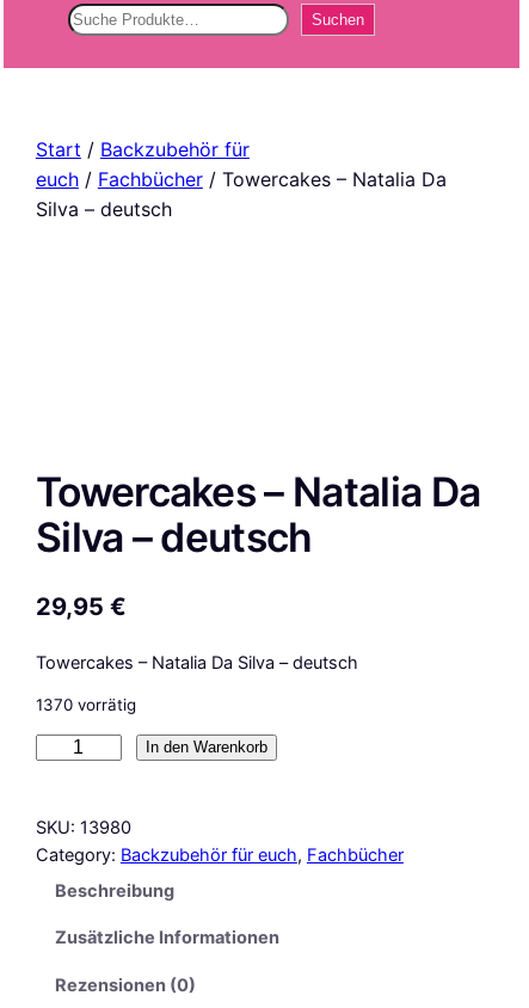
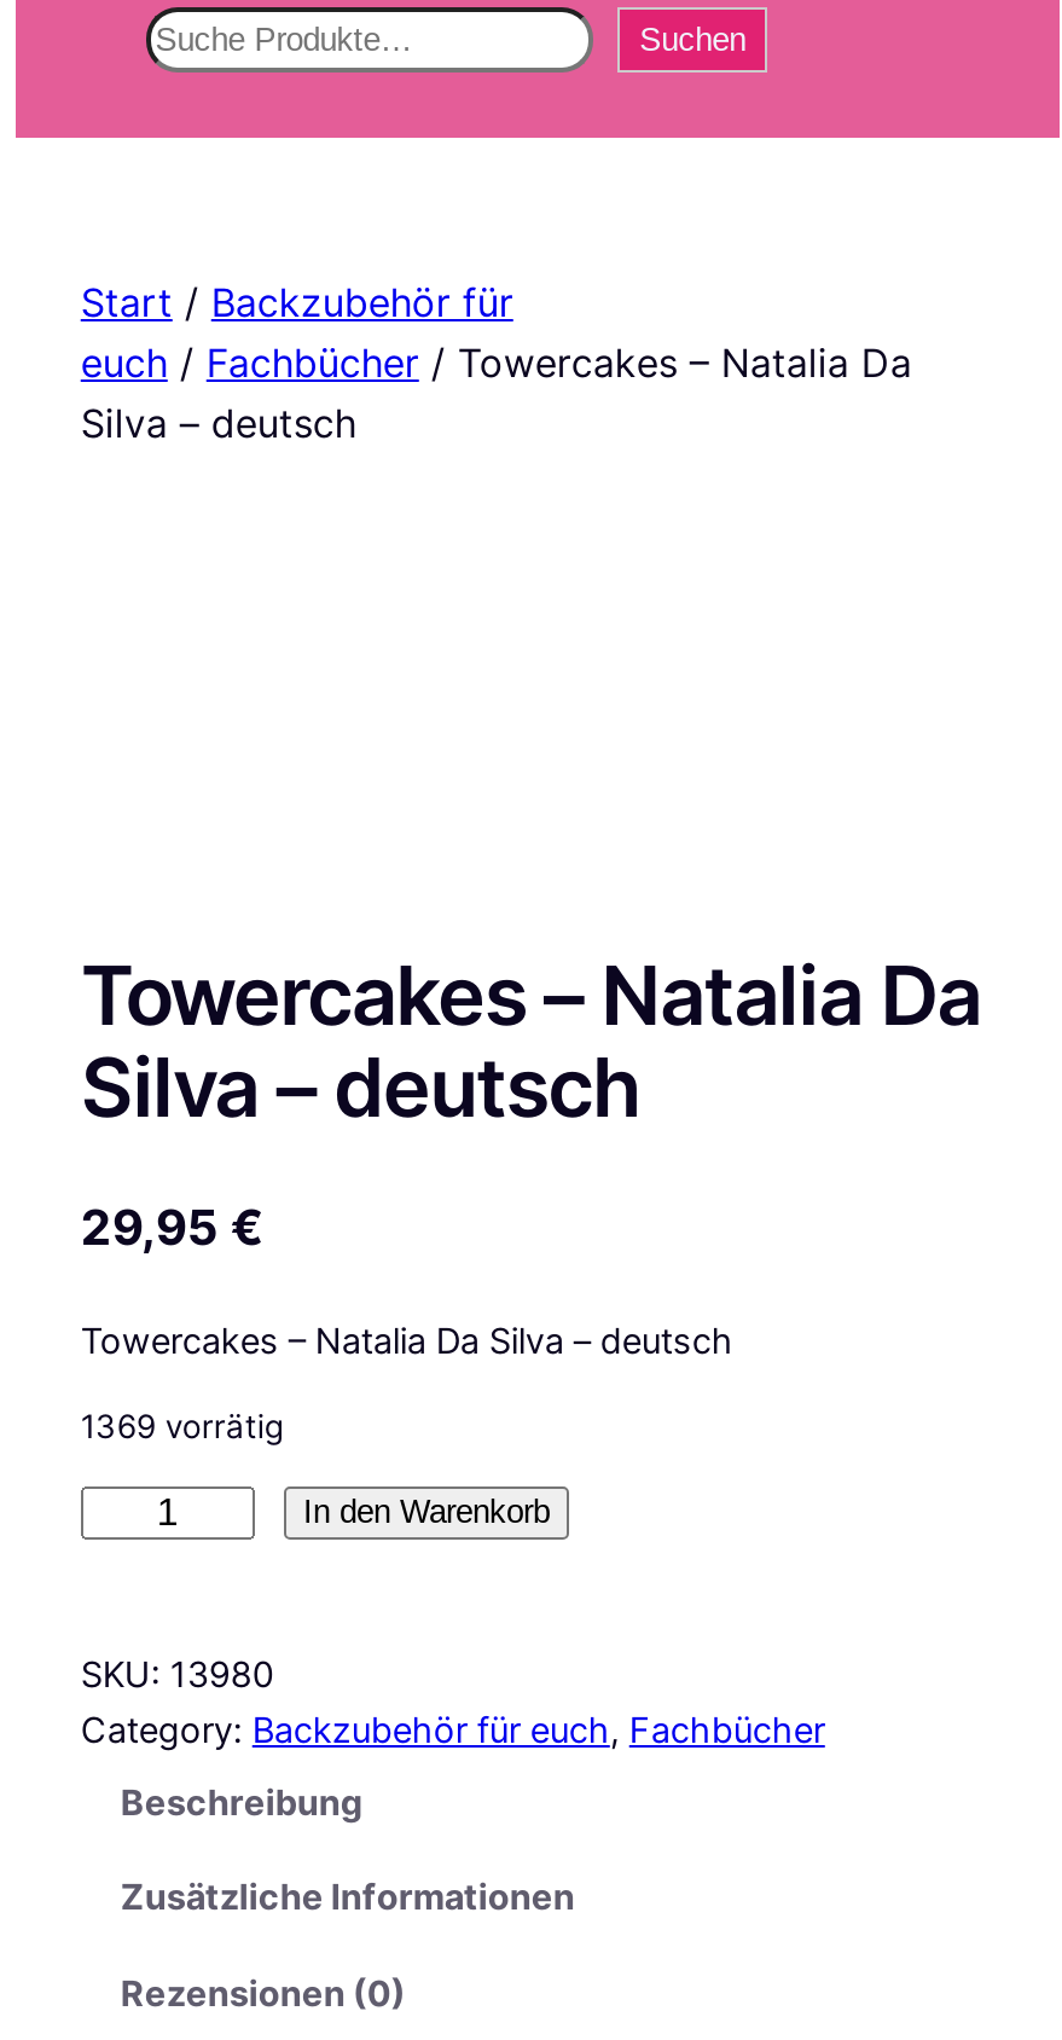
[36,695,136,715] 1370 vorrätig -> [81,1407,284,1446] 1369 vorrätig

